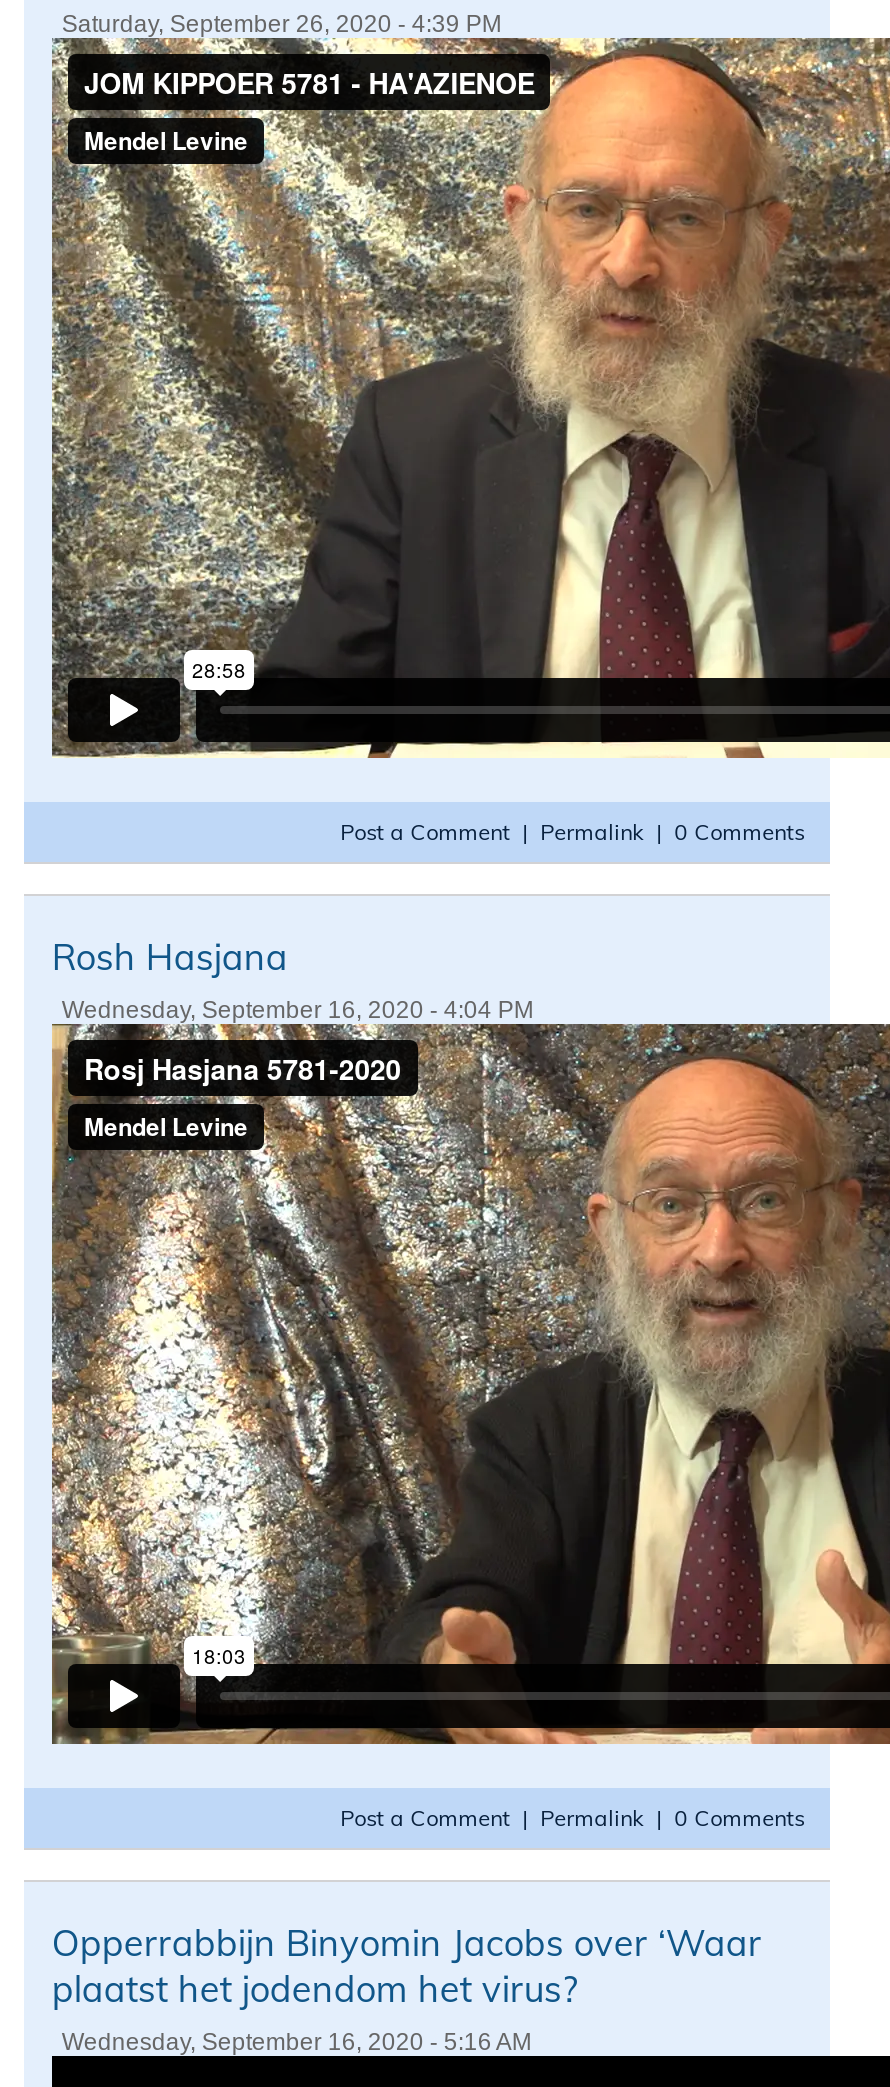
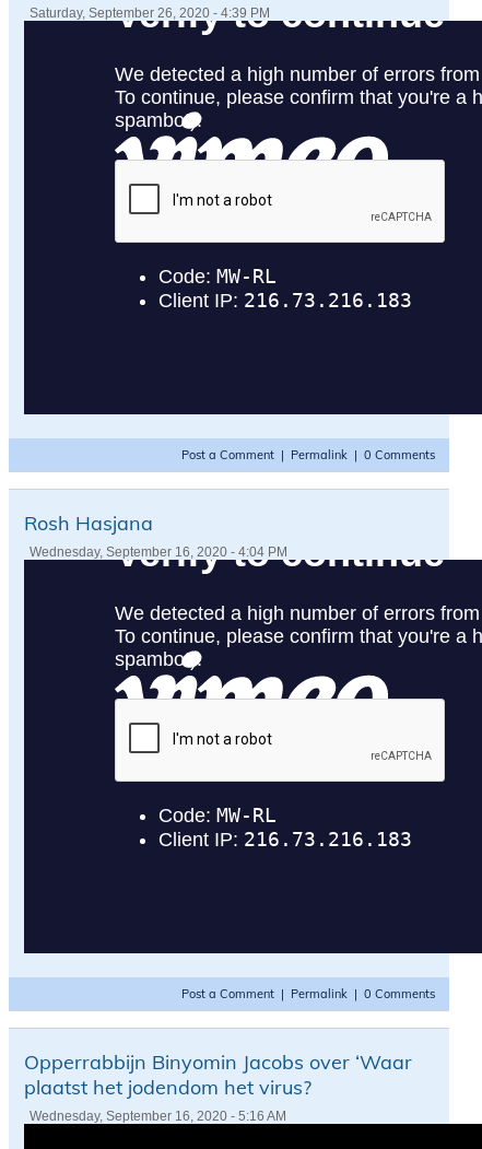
[50,36,884,760] [image] -> [23,20,479,415] [image]
[50,1022,884,1746] [image] -> [23,560,479,954] [image]

